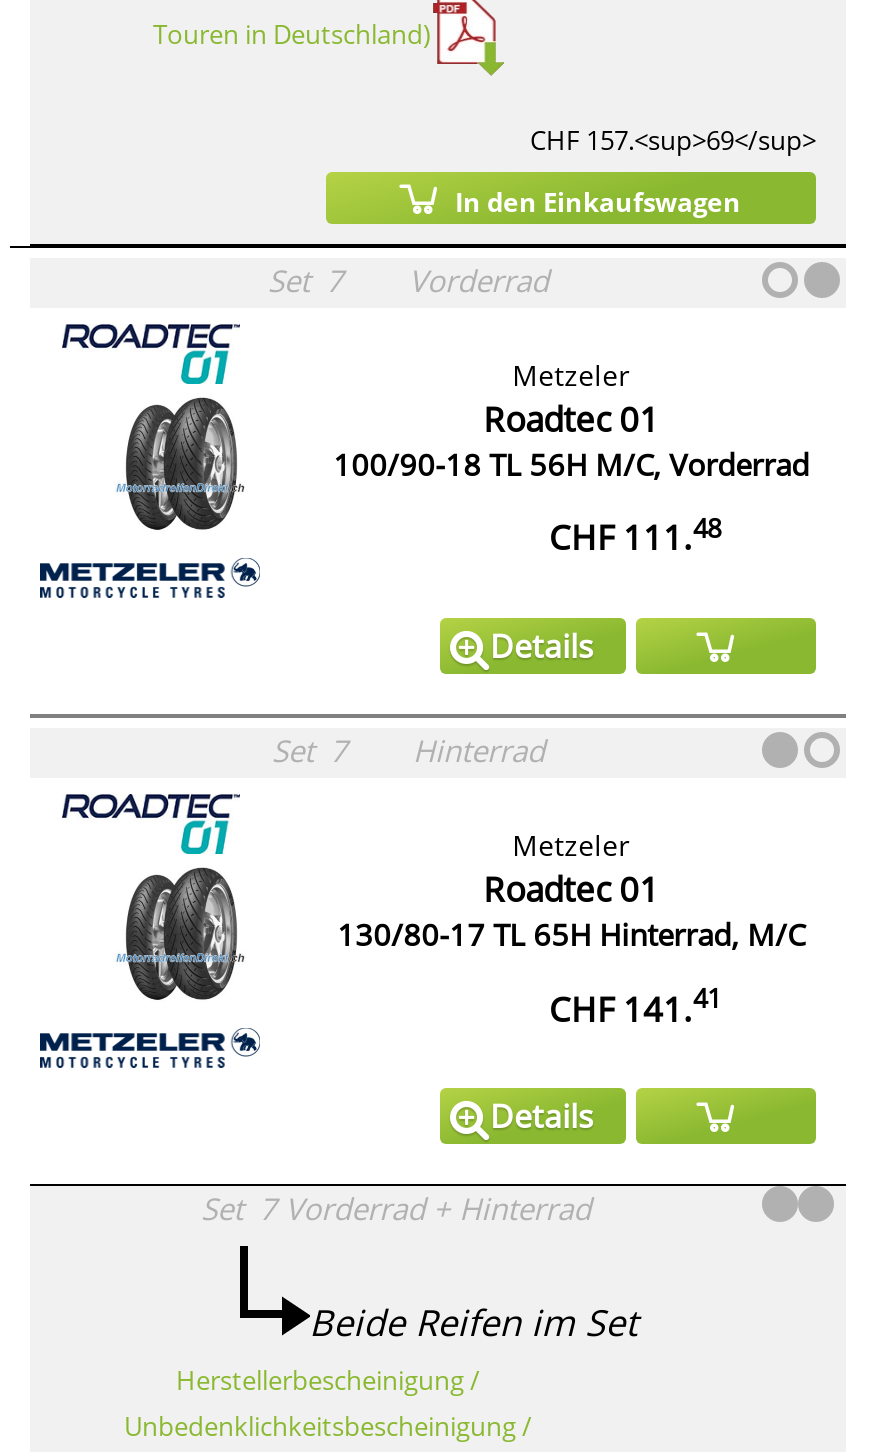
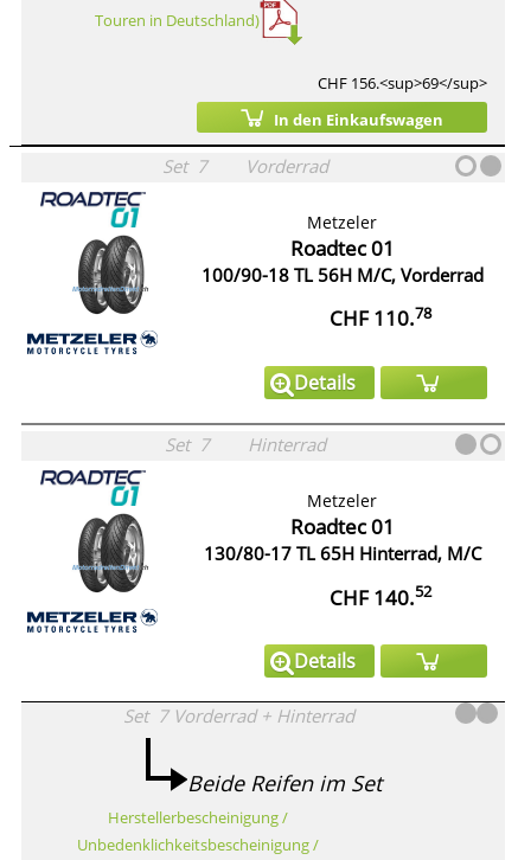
[530,122,816,158] CHF 157.<sup>69</sup> -> [318,72,487,94] CHF 156.<sup>69</sup>
[549,510,721,561] CHF 111. 48 -> [329,302,431,332] CHF 110. 78
[549,980,721,1031] CHF 141. 41 -> [329,581,431,611] CHF 140. 52

